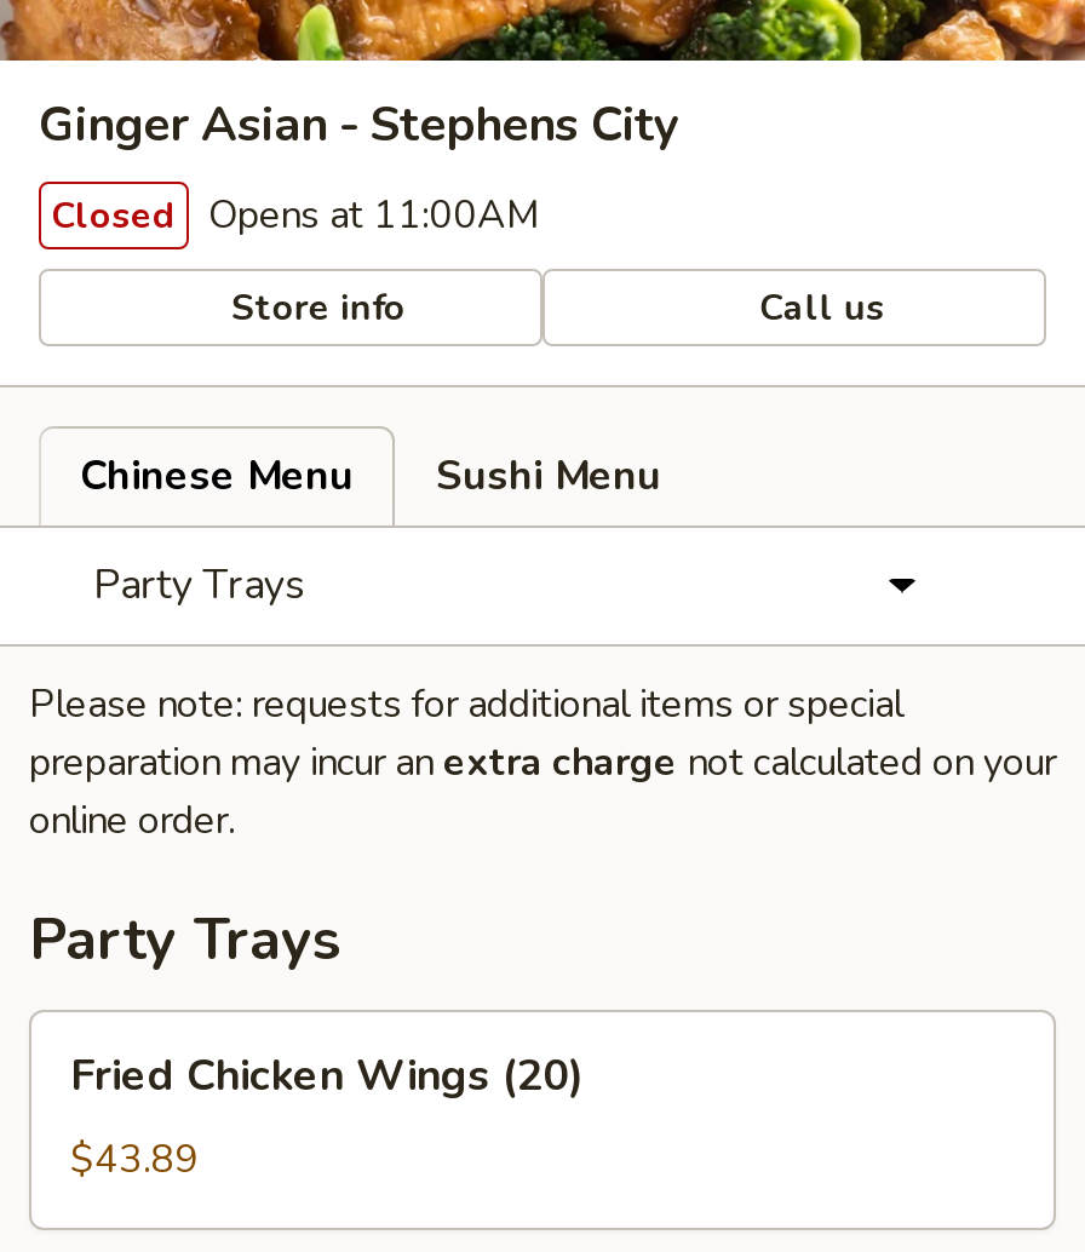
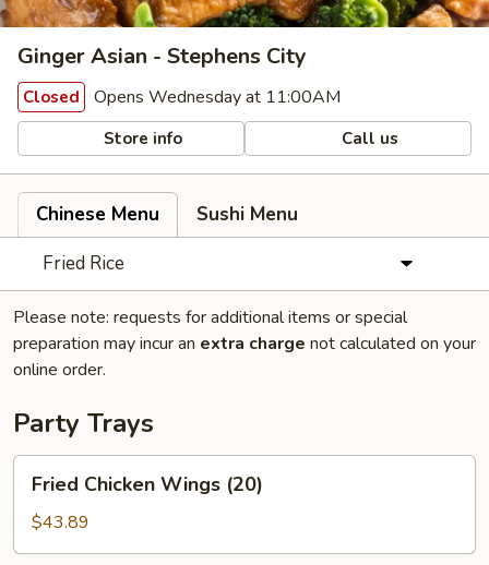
[51,189,540,242] Closed Opens at 11:00AM -> [23,85,341,109] Closed Opens Wednesday at 11:00AM
[93,557,304,613] Party Trays -> [42,251,124,276] Fried Rice

